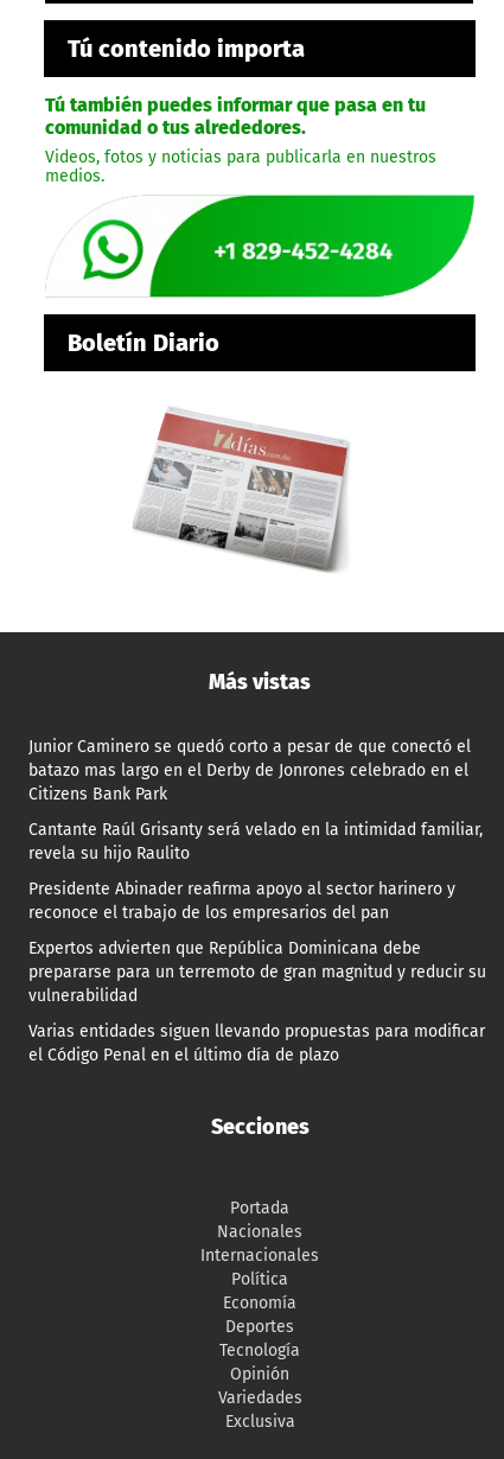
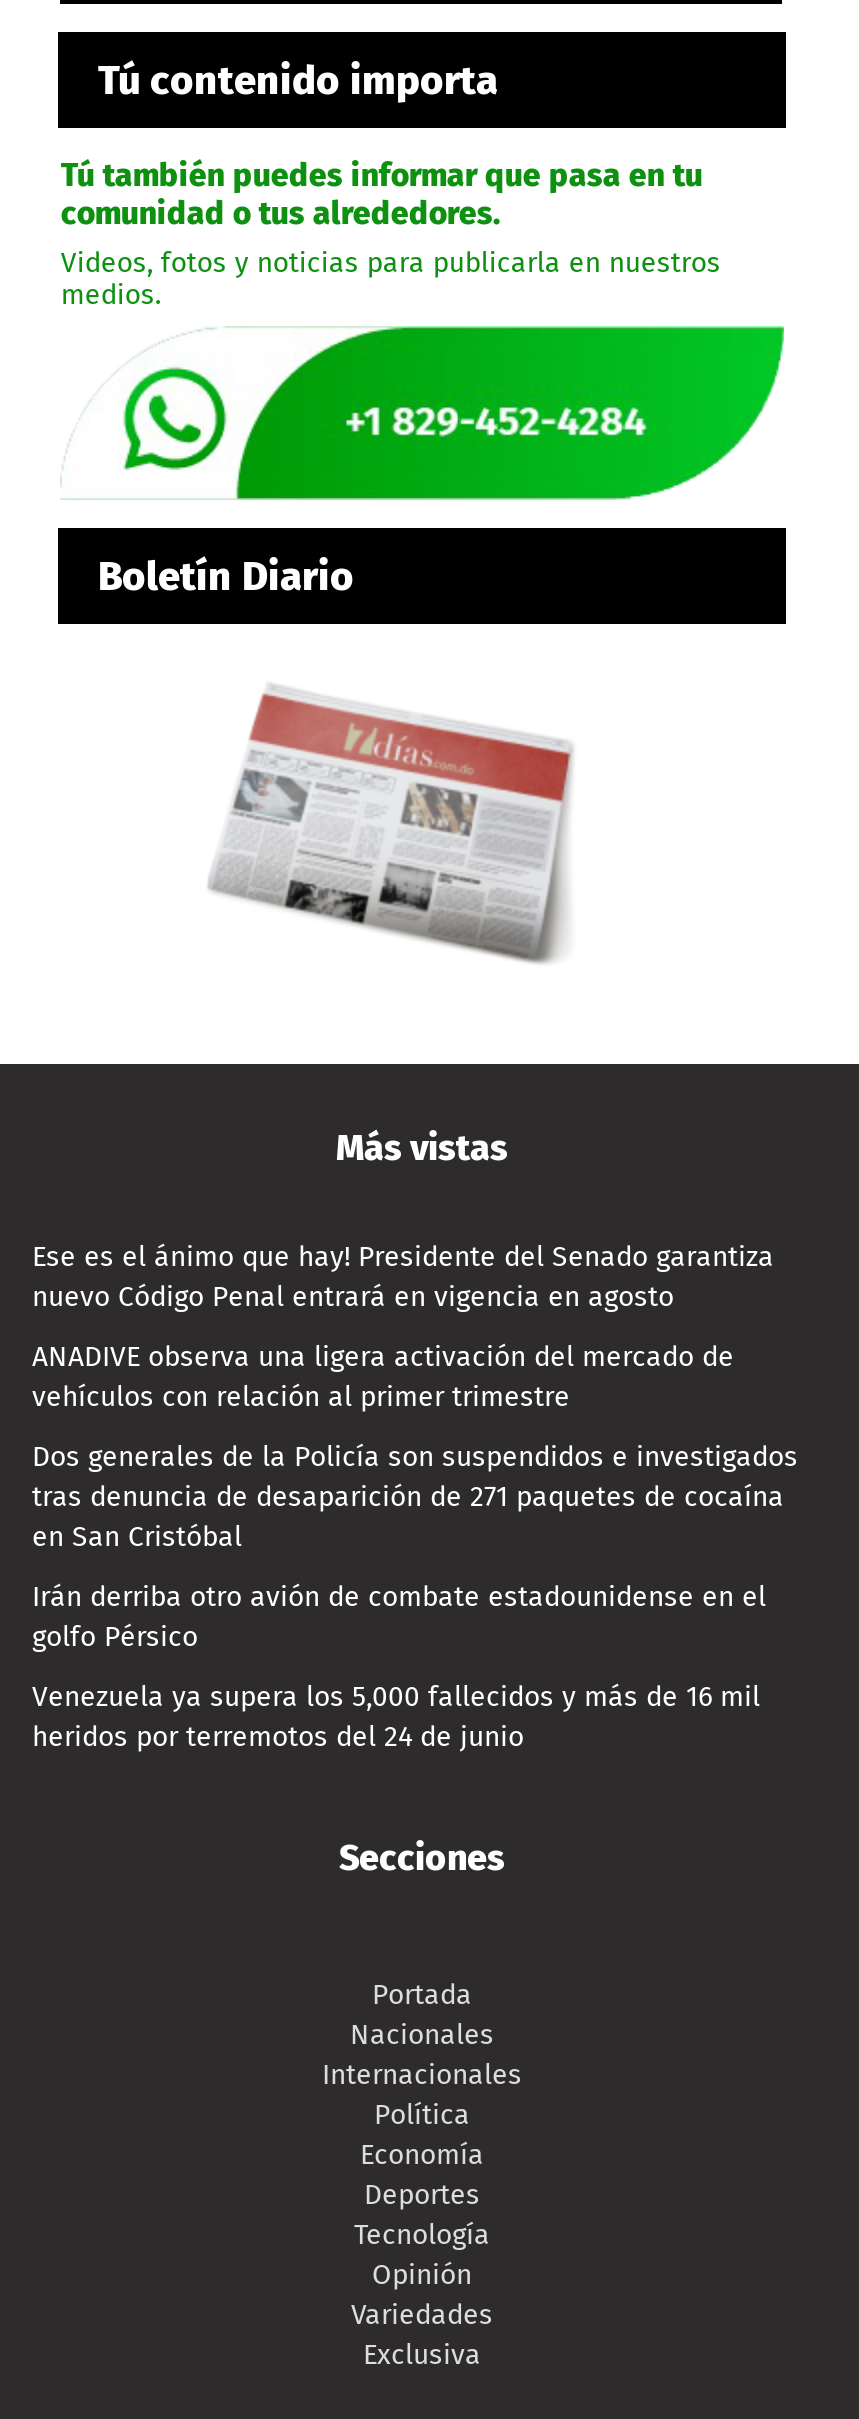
[28,737,471,805] Junior Caminero se quedó corto a pesar de que conectó el | batazo mas largo en el Derby de Jonrones celebrado en el | Citizens Bank Park -> [32,1241,774,1315] Ese es el ánimo que hay! Presidente del Senado garantiza | nuevo Código Penal entrará en vigencia en agosto
[28,820,483,864] Cantante Raúl Grisanty será velado en la intimidad familiar, | revela su hijo Raulito -> [32,1341,734,1415] ANADIVE observa una ligera activación del mercado de | vehículos con relación al primer trimestre
[28,879,455,923] Presidente Abinader reafirma apoyo al sector harinero y | reconoce el trabajo de los empresarios del pan -> [32,1441,798,1555] Dos generales de la Policía son suspendidos e investigados | tras denuncia de desaparición de 271 paquetes de cocaína | en San Cristóbal
[28,939,486,1006] Expertos advierten que República Dominicana debe | prepararse para un terremoto de gran magnitud y reducir su | vulnerabilidad -> [32,1581,766,1655] Irán derriba otro avión de combate estadounidense en el | golfo Pérsico
[28,1022,485,1066] Varias entidades siguen llevando propuestas para modificar | el Código Penal en el último día de plazo -> [32,1681,760,1755] Venezuela ya supera los 5,000 fallecidos y más de 16 mil | heridos por terremotos del 24 de junio

